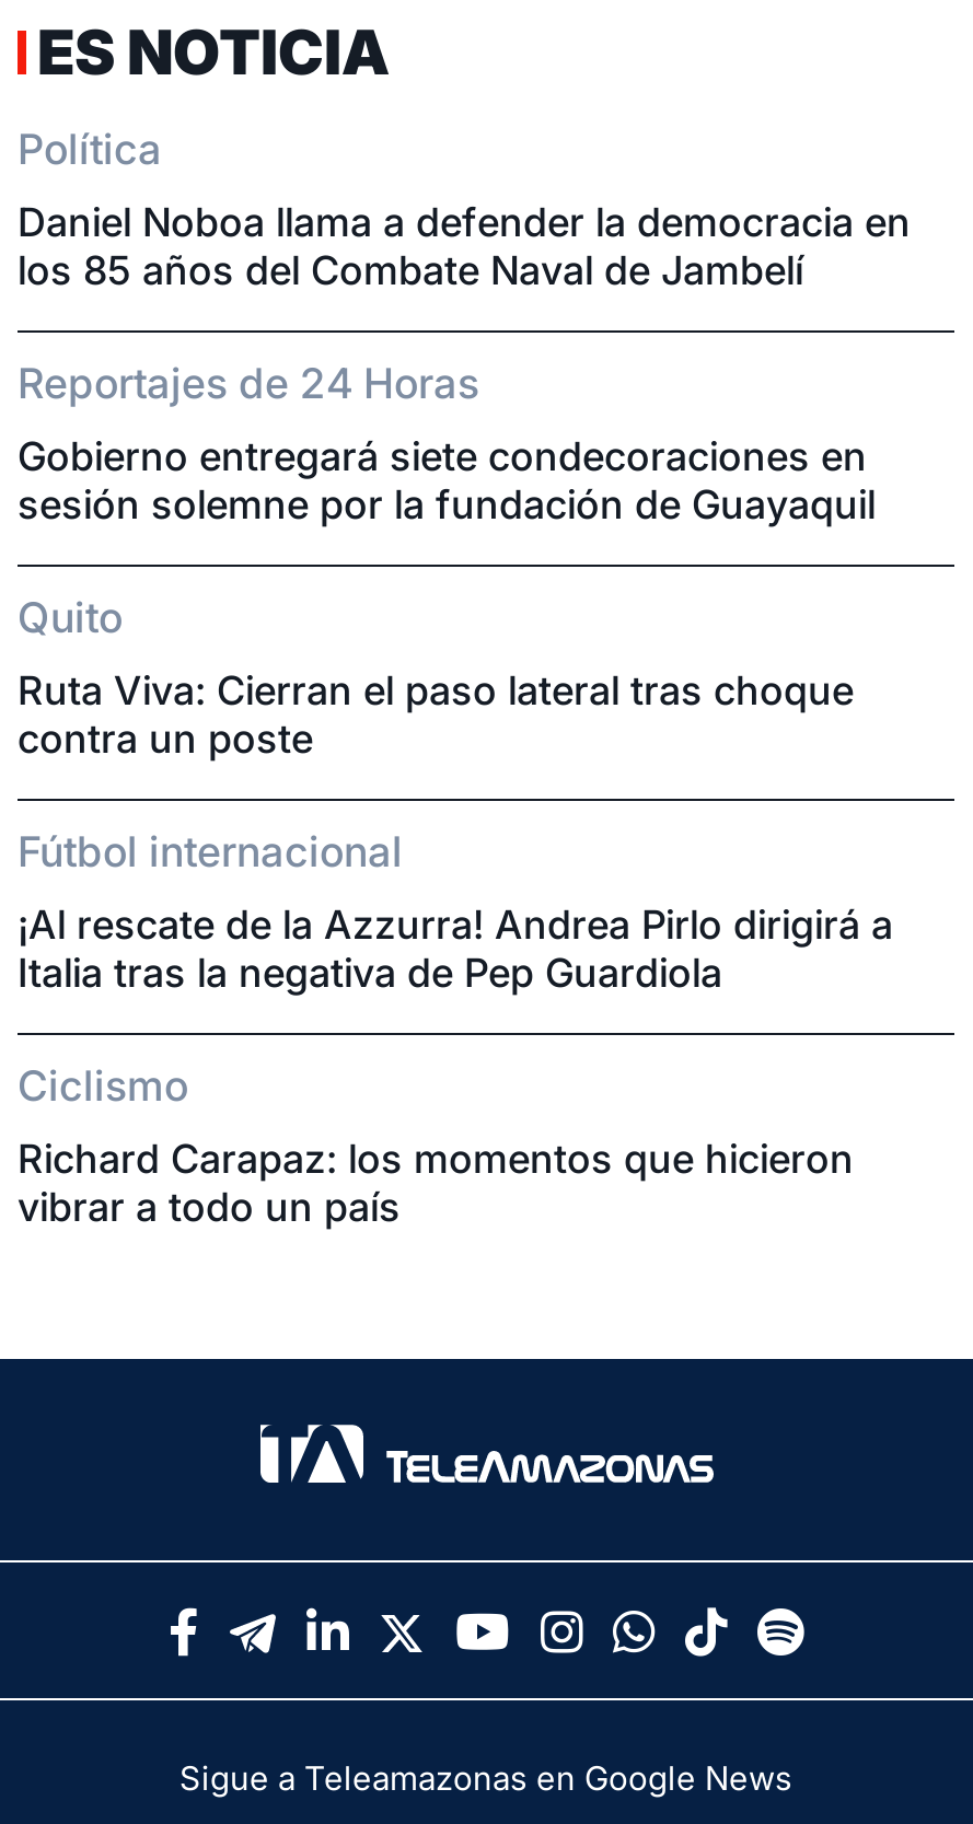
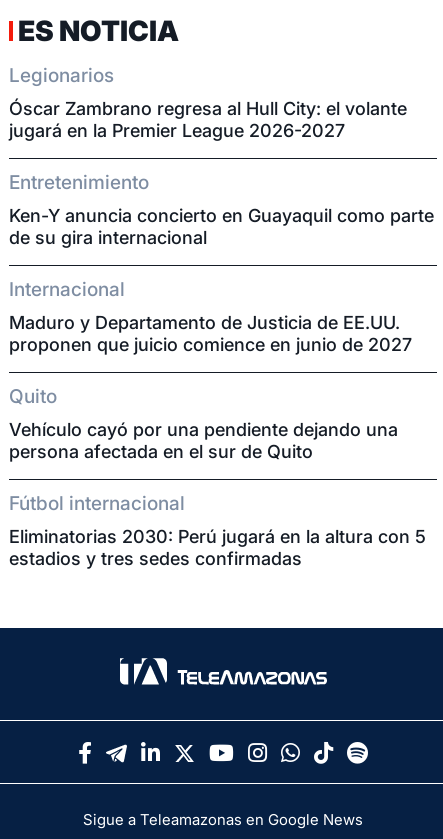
[18,126,911,528] Política | Daniel Noboa llama a defender la democracia en | los 85 años del Combate Naval de Jambelí | Reportajes de 24 Horas | Gobierno entregará siete condecoraciones en | sesión solemne por la fundación de Guayaquil -> [9,64,434,355] Legionarios | Óscar Zambrano regresa al Hull City: el volante | jugará en la Premier League 2026-2027 | Entretenimiento | Ken-Y anuncia concierto en Guayaquil como parte | de su gira internacional | Internacional | Maduro y Departamento de Justicia de EE.UU. | proponen que juicio comience en junio de 2027
moved [18,594,123,644] -> [9,385,57,408]: Quito
[18,669,854,763] Ruta Viva: Cierran el paso lateral tras choque | contra un poste -> [9,419,398,462] Vehículo cayó por una pendiente dejando una | persona afectada en el sur de Quito
moved [18,828,403,879] -> [9,492,185,515]: Fútbol internacional
[18,903,893,1231] ¡Al rescate de la Azzurra! Andrea Pirlo dirigirá a | Italia tras la negativa de Pep Guardiola | Ciclismo | Richard Carapaz: los momentos que hicieron | vibrar a todo un país -> [9,526,426,569] Eliminatorias 2030: Perú jugará en la altura con 5 | estadios y tres sedes confirmadas

